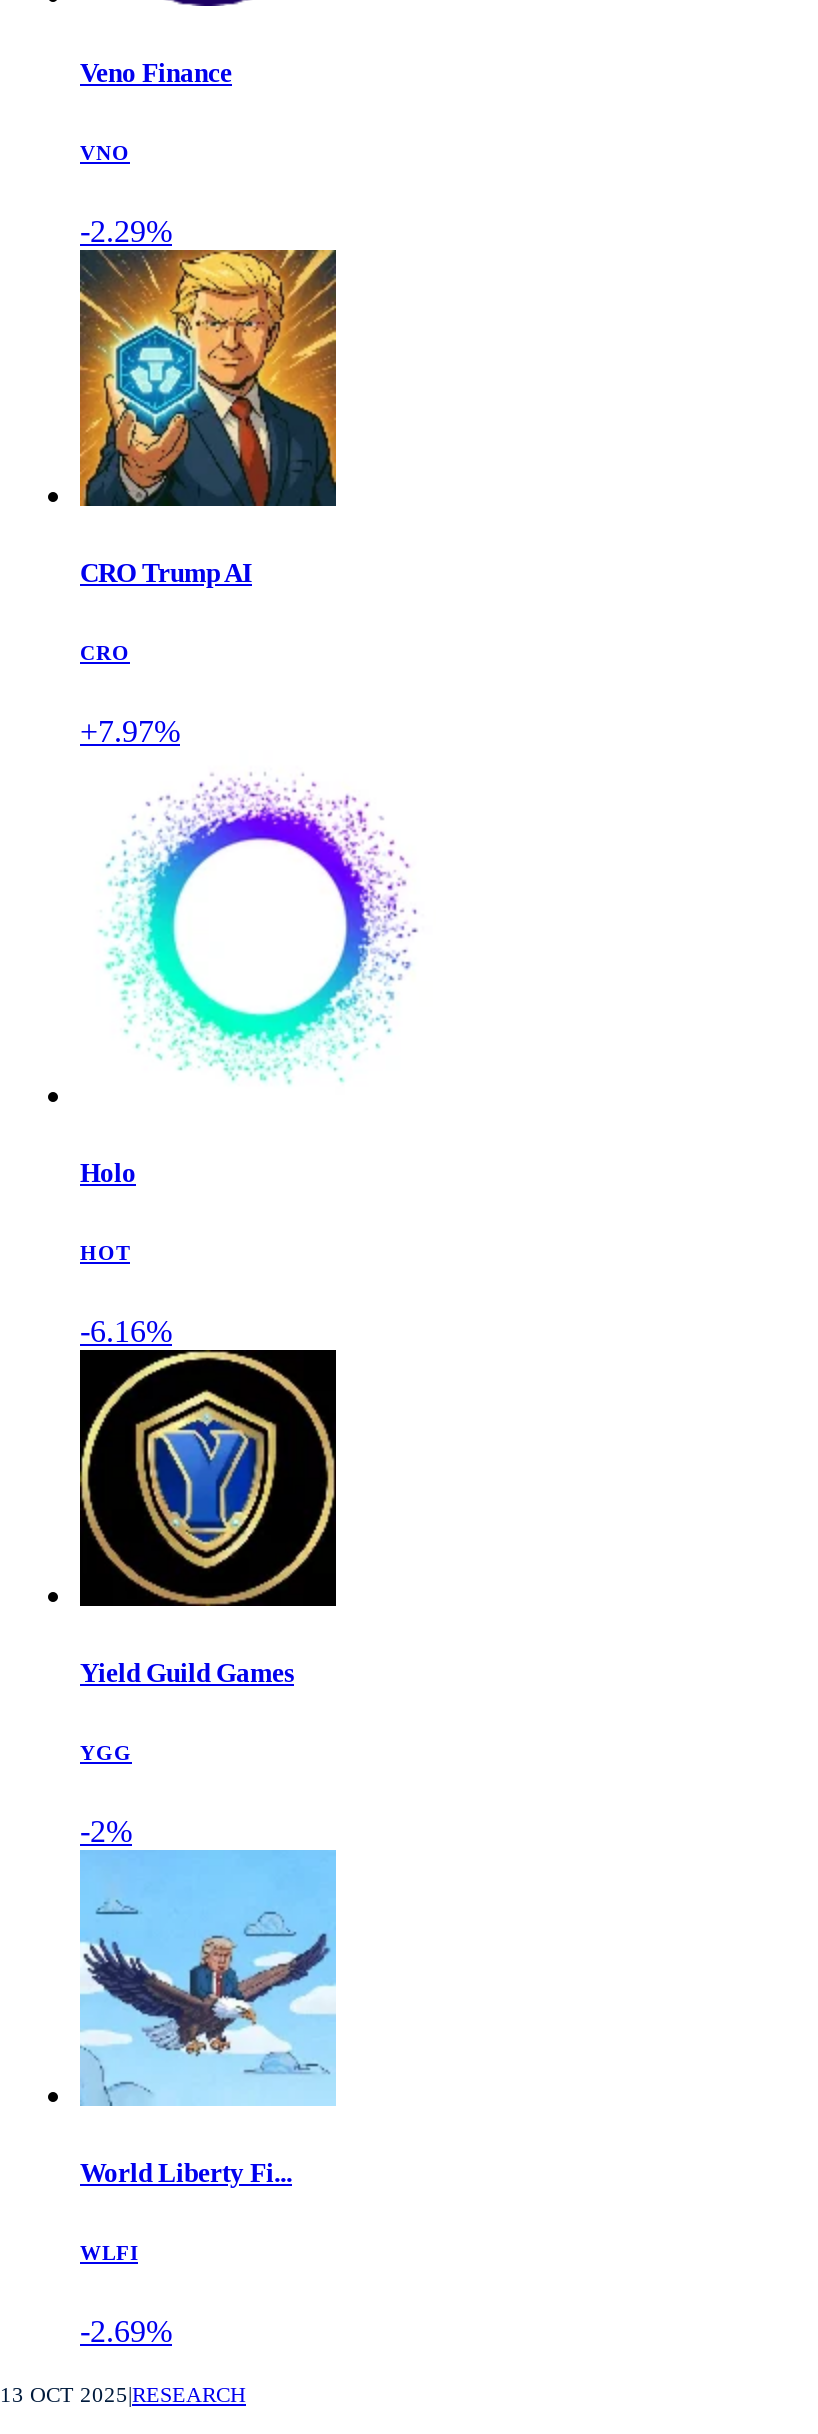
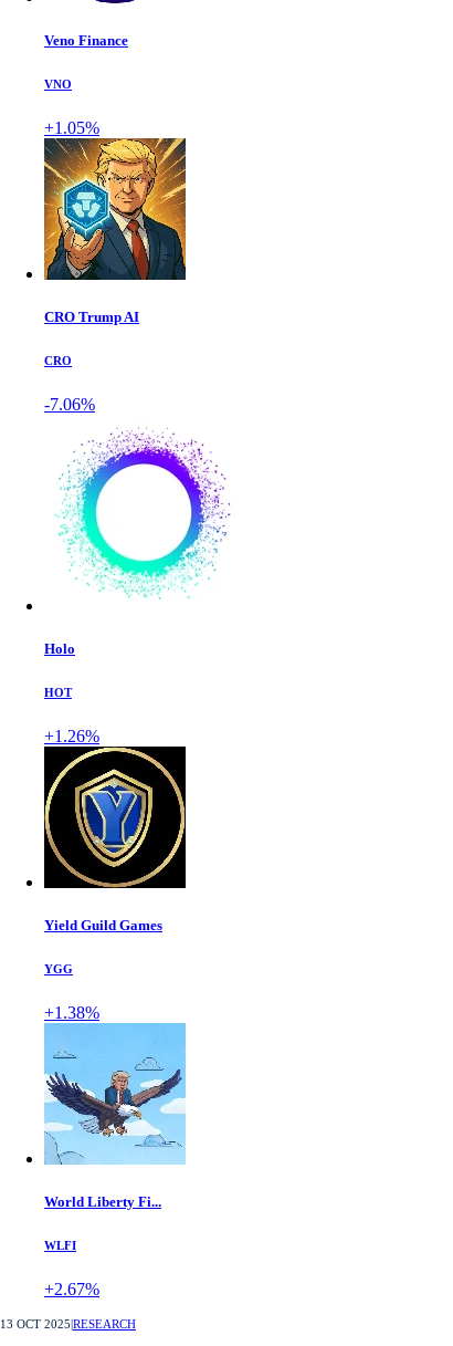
[80,214,172,248] -2.29% -> [44,118,99,137] +1.05%
[80,714,180,748] +7.97% -> [44,395,95,414] -7.06%
[80,1314,172,1348] -6.16% -> [44,727,99,746] +1.26%
[80,1814,132,1848] -2% -> [44,1003,99,1022] +1.38%
[80,2315,172,2349] -2.69% -> [44,1280,99,1299] +2.67%

